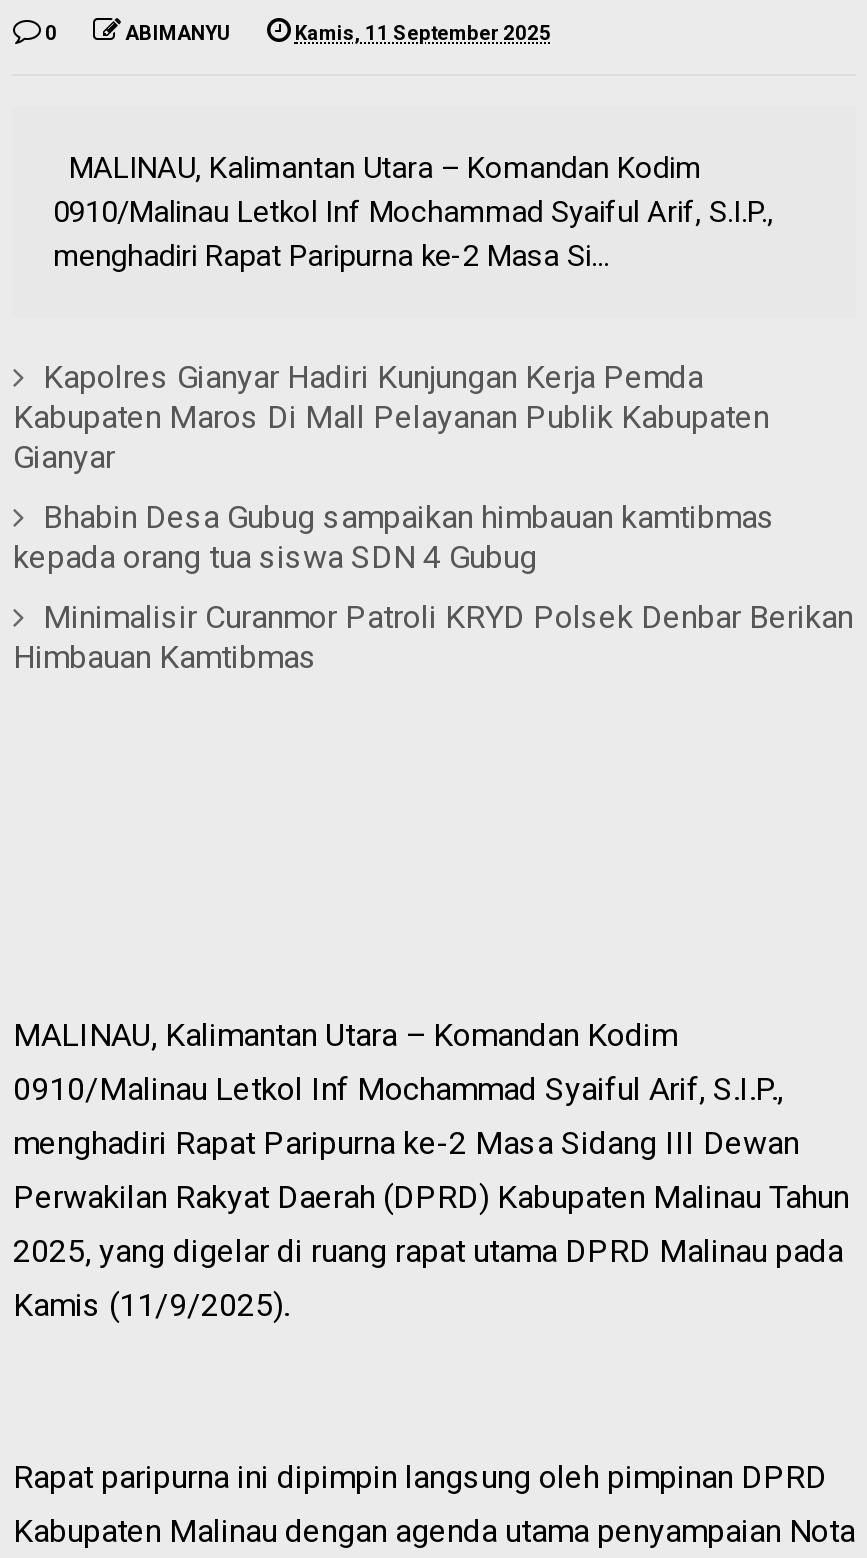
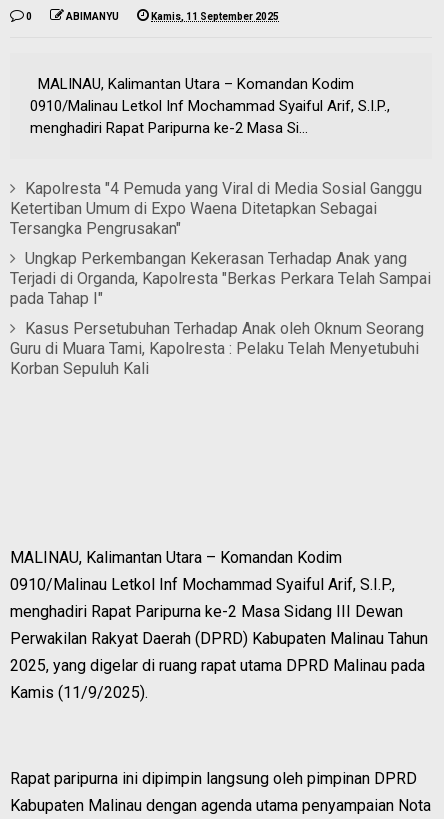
[13,357,769,475] Kapolres Gianyar Hadiri Kunjungan Kerja Pemda | Kabupaten Maros Di Mall Pelayanan Publik Kabupaten | Gianyar -> [10,179,422,238] Kapolresta "4 Pemuda yang Viral di Media Sosial Ganggu | Ketertiban Umum di Expo Waena Ditetapkan Sebagai | Tersangka Pengrusakan"
[13,497,775,575] Bhabin Desa Gubug sampaikan himbauan kamtibmas | kepada orang tua siswa SDN 4 Gubug -> [10,249,431,308] Ungkap Perkembangan Kekerasan Terhadap Anak yang | Terjadi di Organda, Kapolresta "Berkas Perkara Telah Sampai | pada Tahap I"
[13,597,853,675] Minimalisir Curanmor Patroli KRYD Polsek Denbar Berikan | Himbauan Kamtibmas -> [10,319,424,378] Kasus Persetubuhan Terhadap Anak oleh Oknum Seorang | Guru di Muara Tami, Kapolresta : Pelaku Telah Menyetubuhi | Korban Sepuluh Kali

